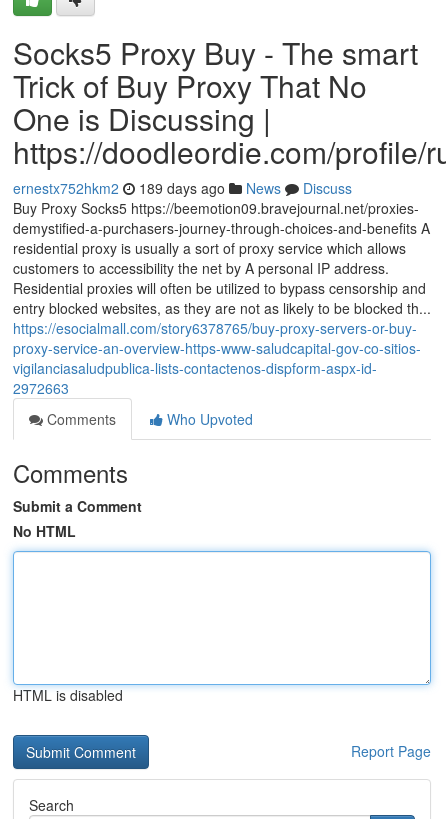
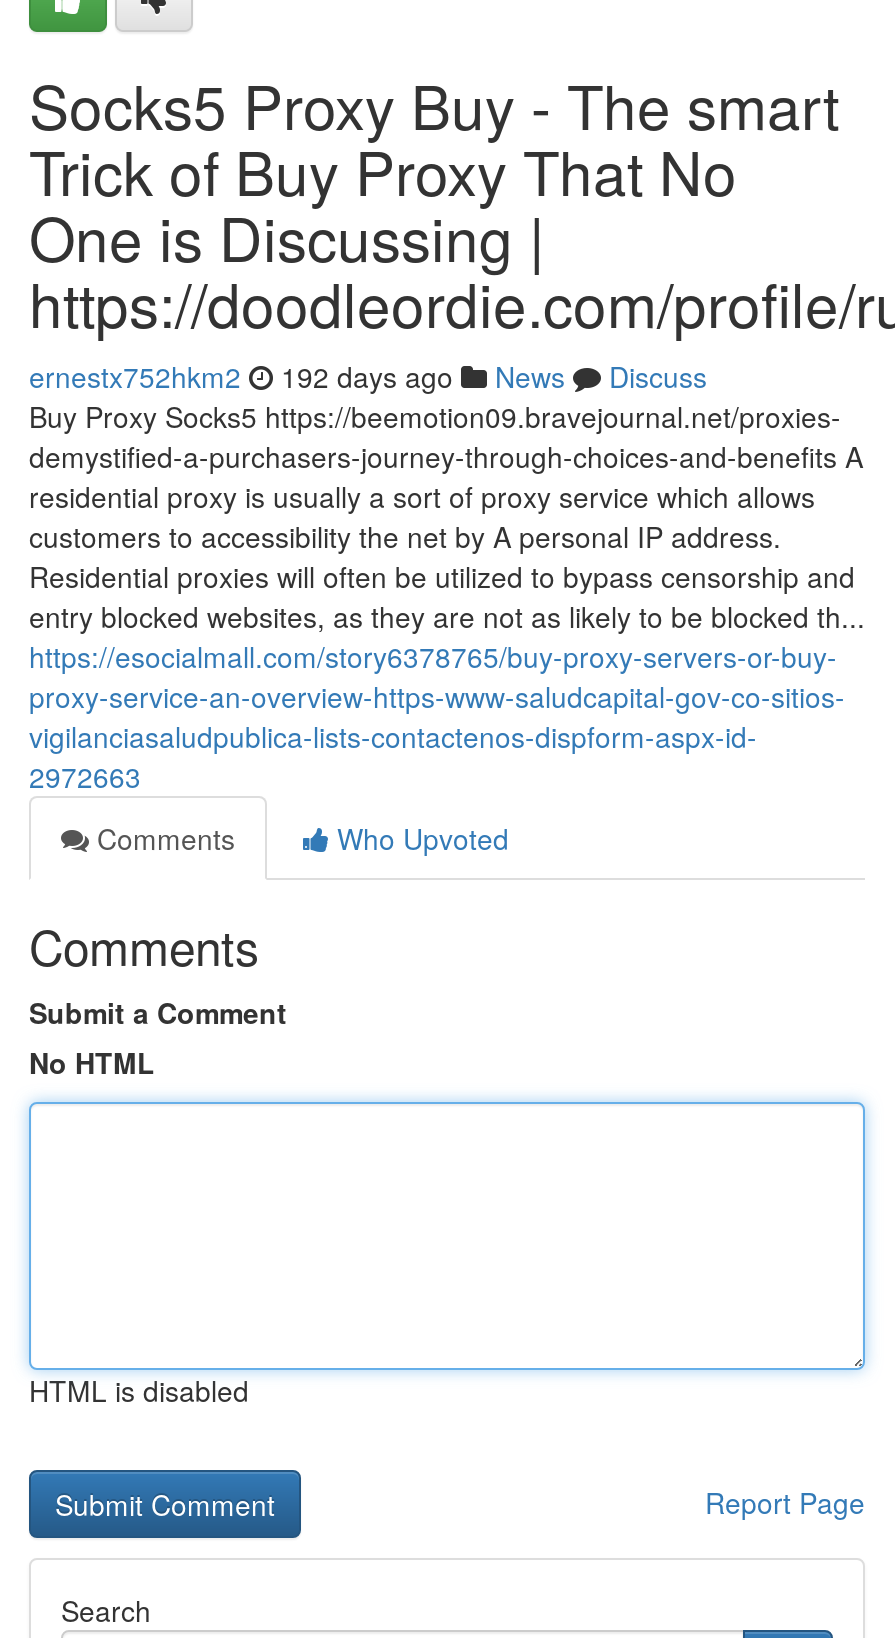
[13,178,352,198] ernestx752hkm2 189 days ago News Discuss -> [29,356,707,396] ernestx752hkm2 192 days ago News Discuss

